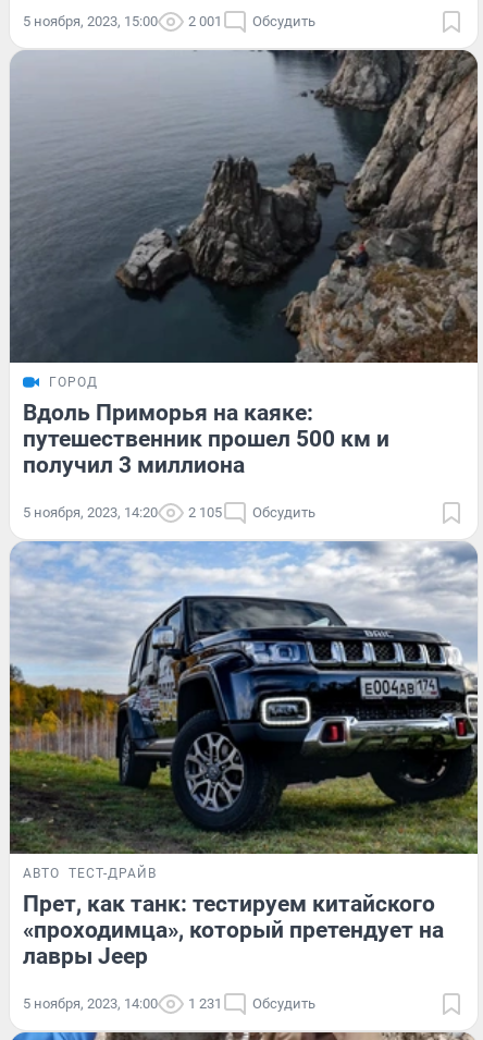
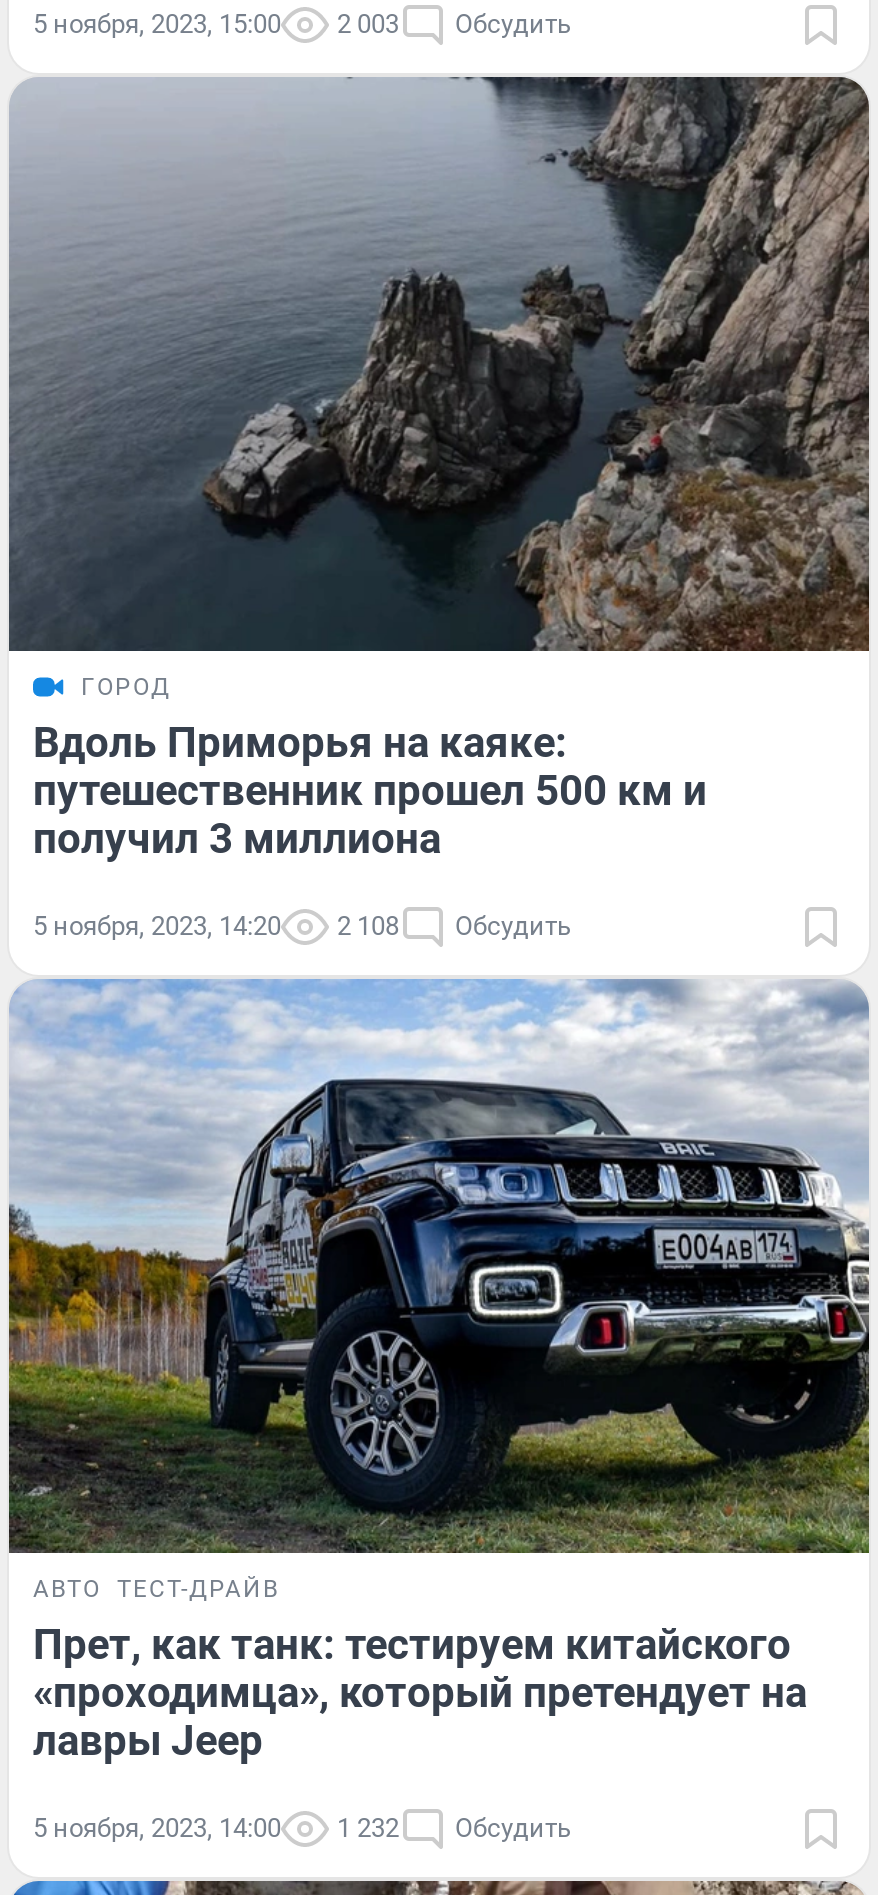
[23,13,315,30] 5 ноября, 2023, 15:00 2 001 Обсудить -> [33,9,571,39] 5 ноября, 2023, 15:00 2 003 Обсудить
[23,504,315,520] 5 ноября, 2023, 14:20 2 105 Обсудить -> [33,911,571,941] 5 ноября, 2023, 14:20 2 108 Обсудить
[23,995,315,1011] 5 ноября, 2023, 14:00 1 231 Обсудить -> [33,1812,571,1842] 5 ноября, 2023, 14:00 1 232 Обсудить

